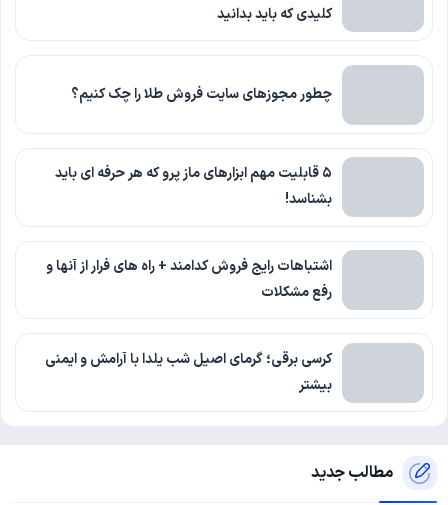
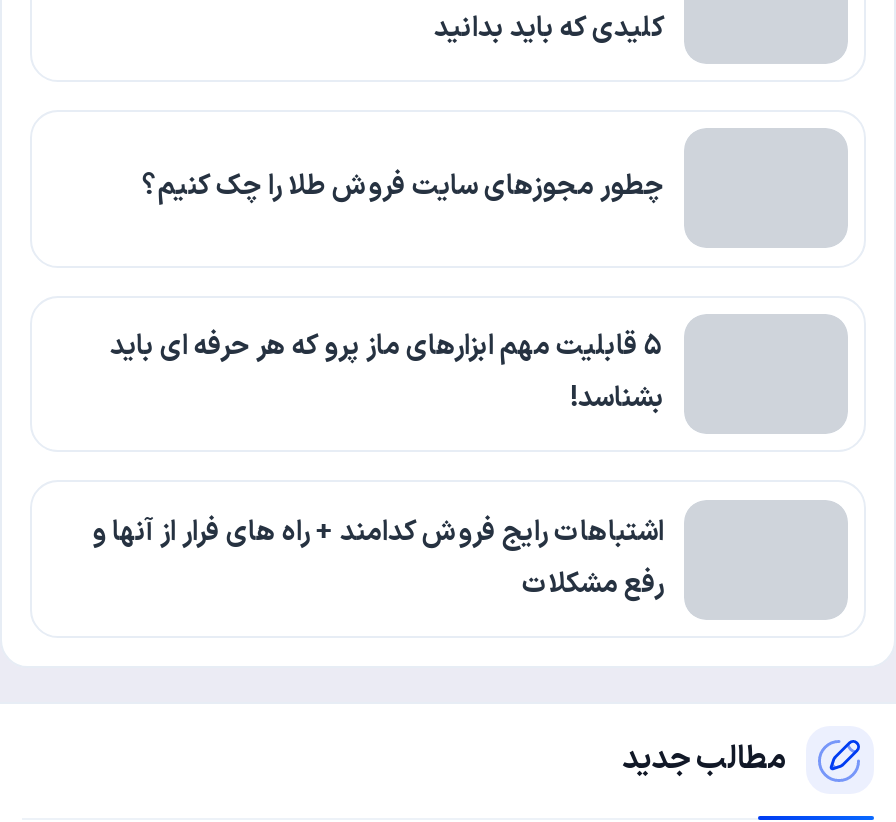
[45,349,332,396] کرسی برقی؛ گرمای اصیل شب یلدا با آرامش و ایمنی | بیشتر -> none

